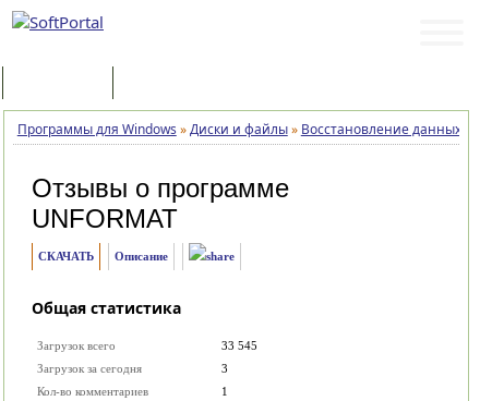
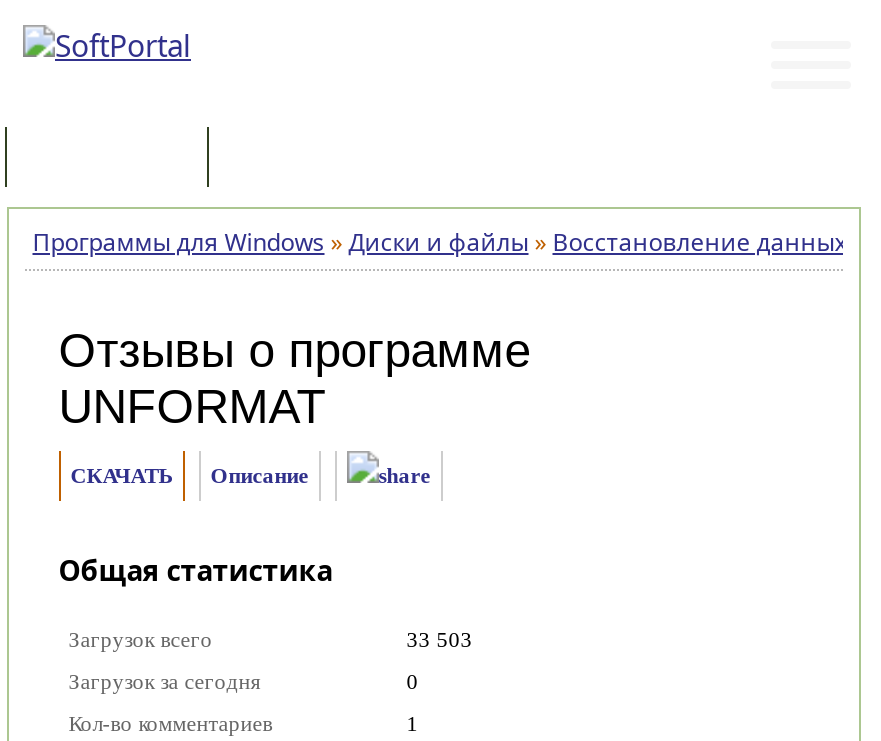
[221,339,257,352] 33 545 -> [407,627,473,651] 33 503
[221,362,228,375] 3 -> [407,669,419,693] 0

